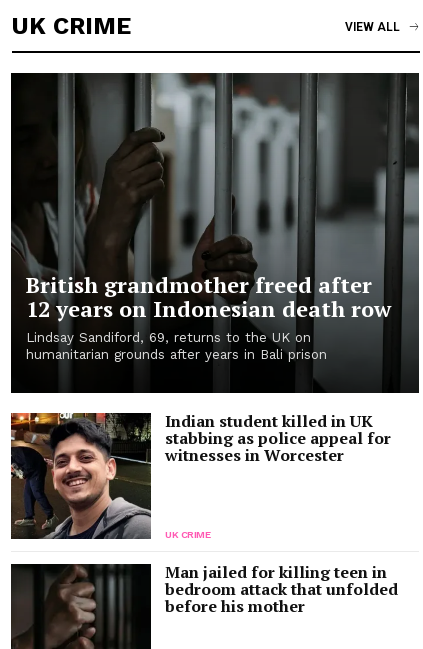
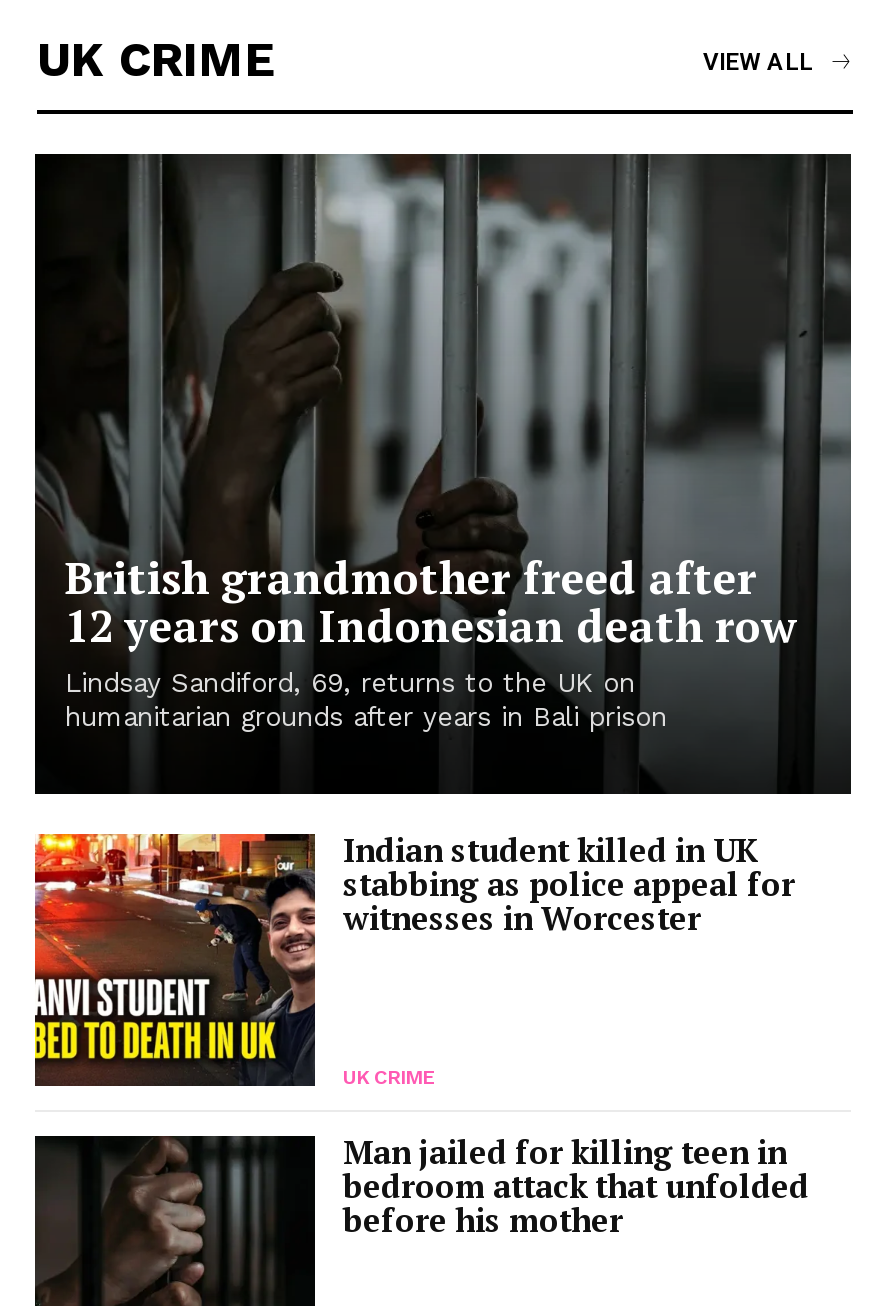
[10,412,152,539] [image] -> [33,832,317,1086] [image]

